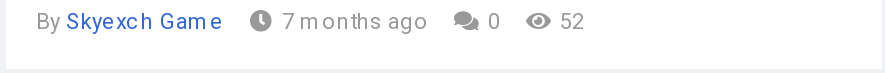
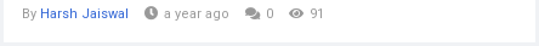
[36,9,428,35] By Skyexch Game | 7 months ago -> [22,6,229,22] By Harsh Jaiswal | a year ago
[560,9,584,35] 52 -> [310,6,324,22] 91

